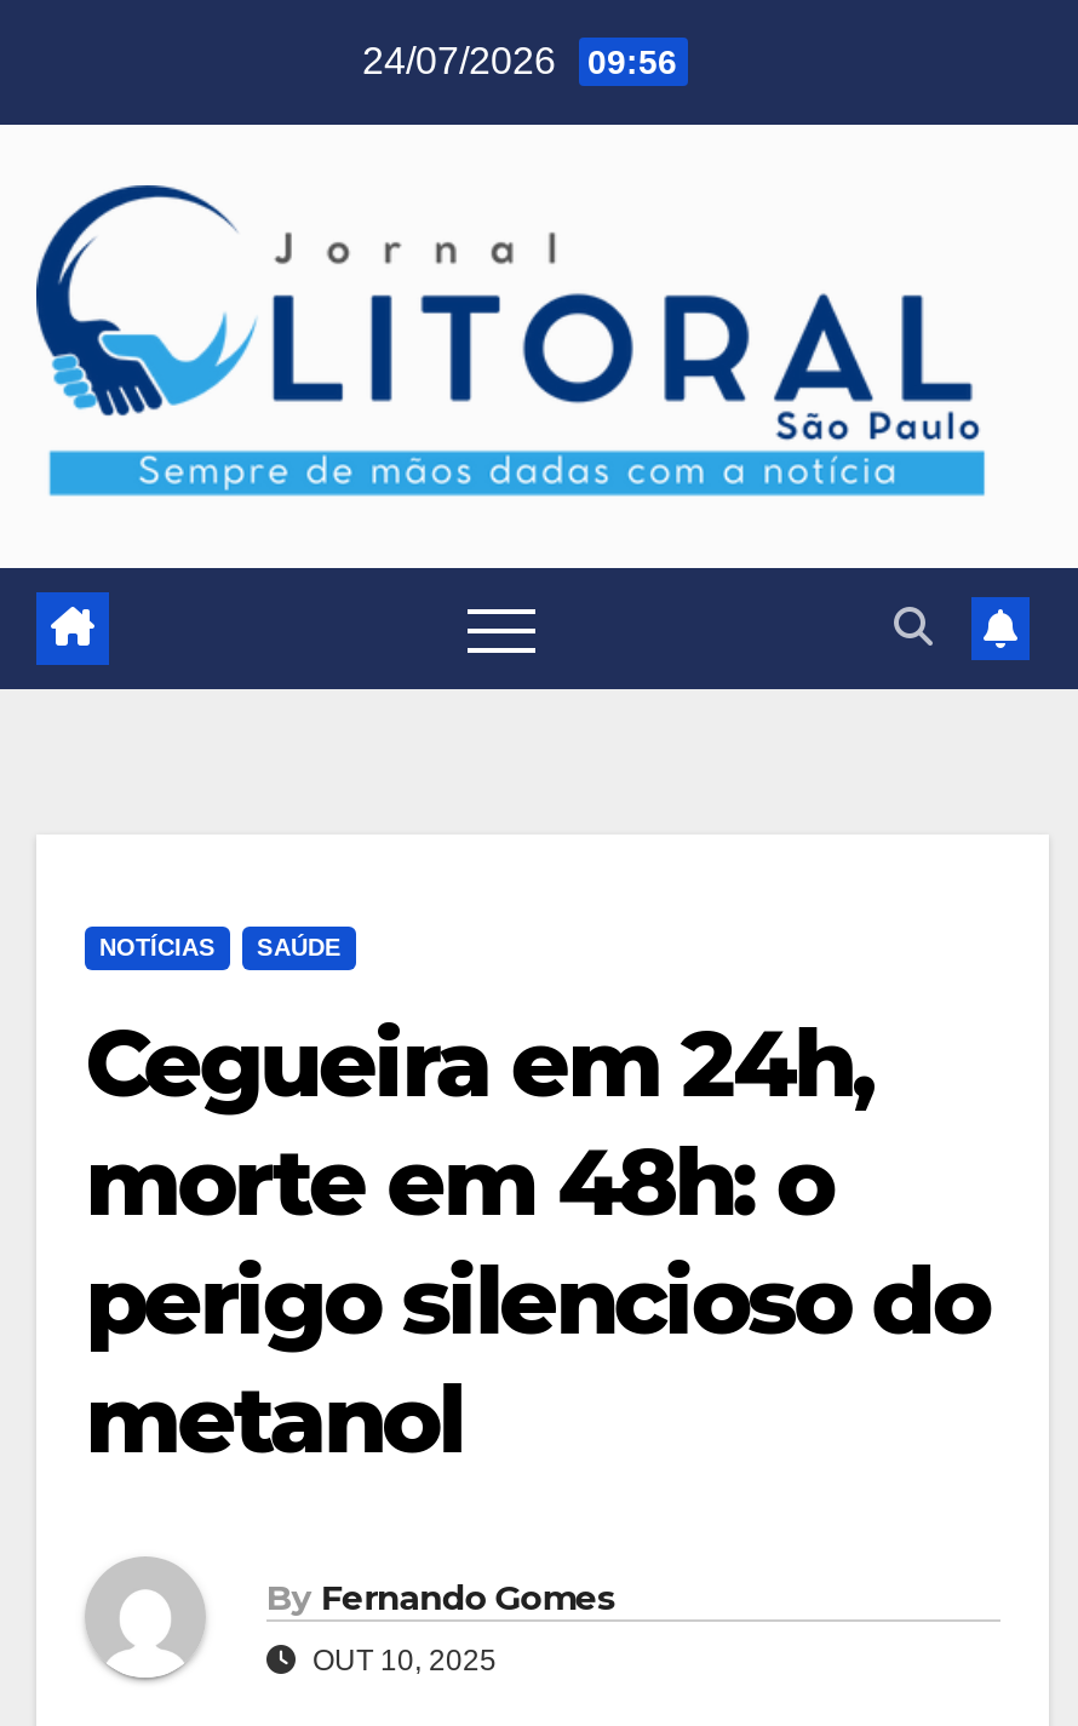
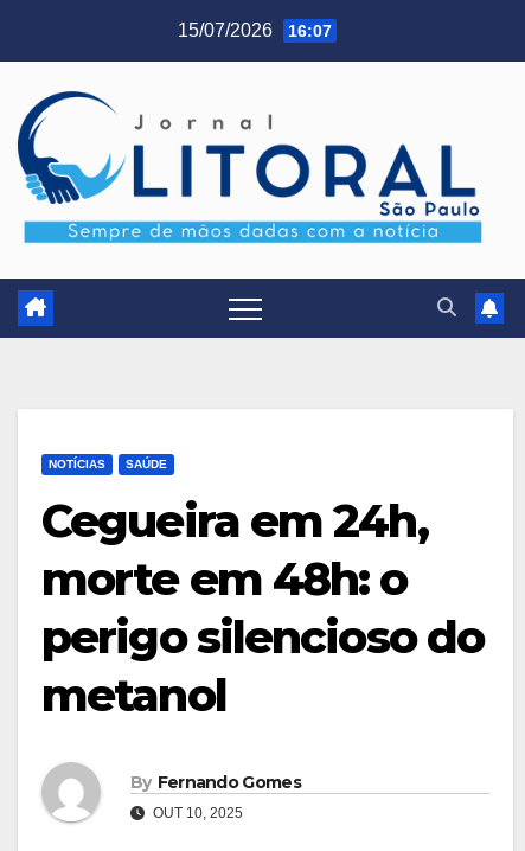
[362,40,677,81] 24/07/2026 09:56 -> [177,20,331,40] 15/07/2026 16:07

